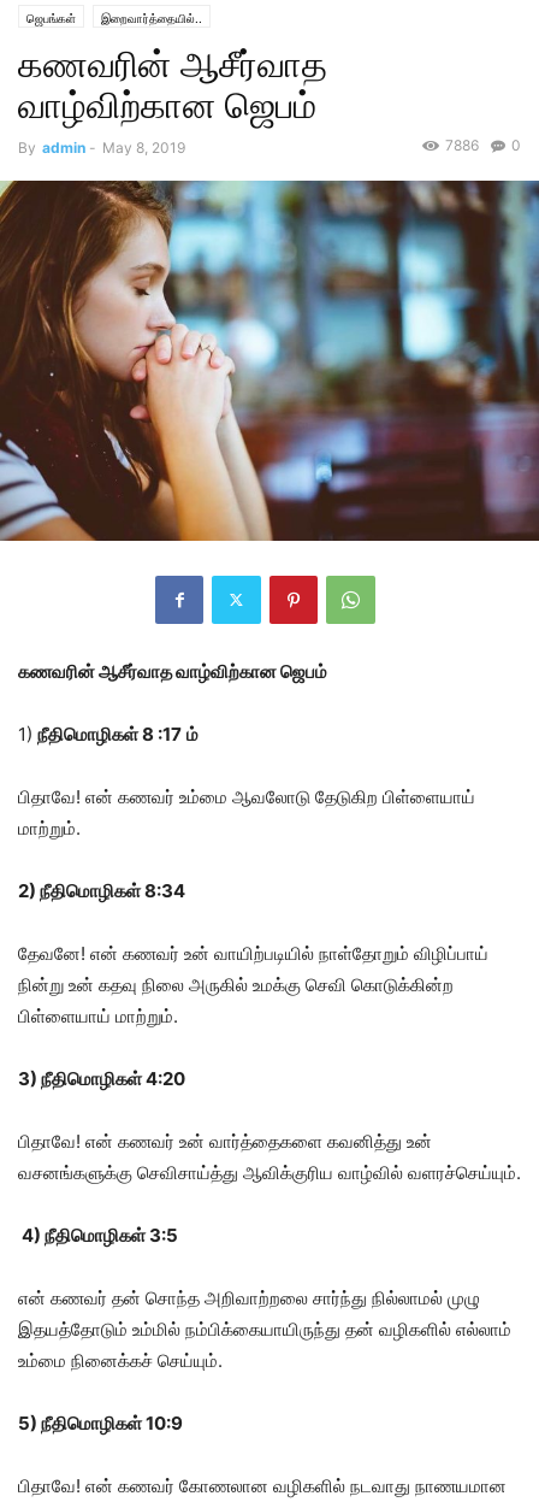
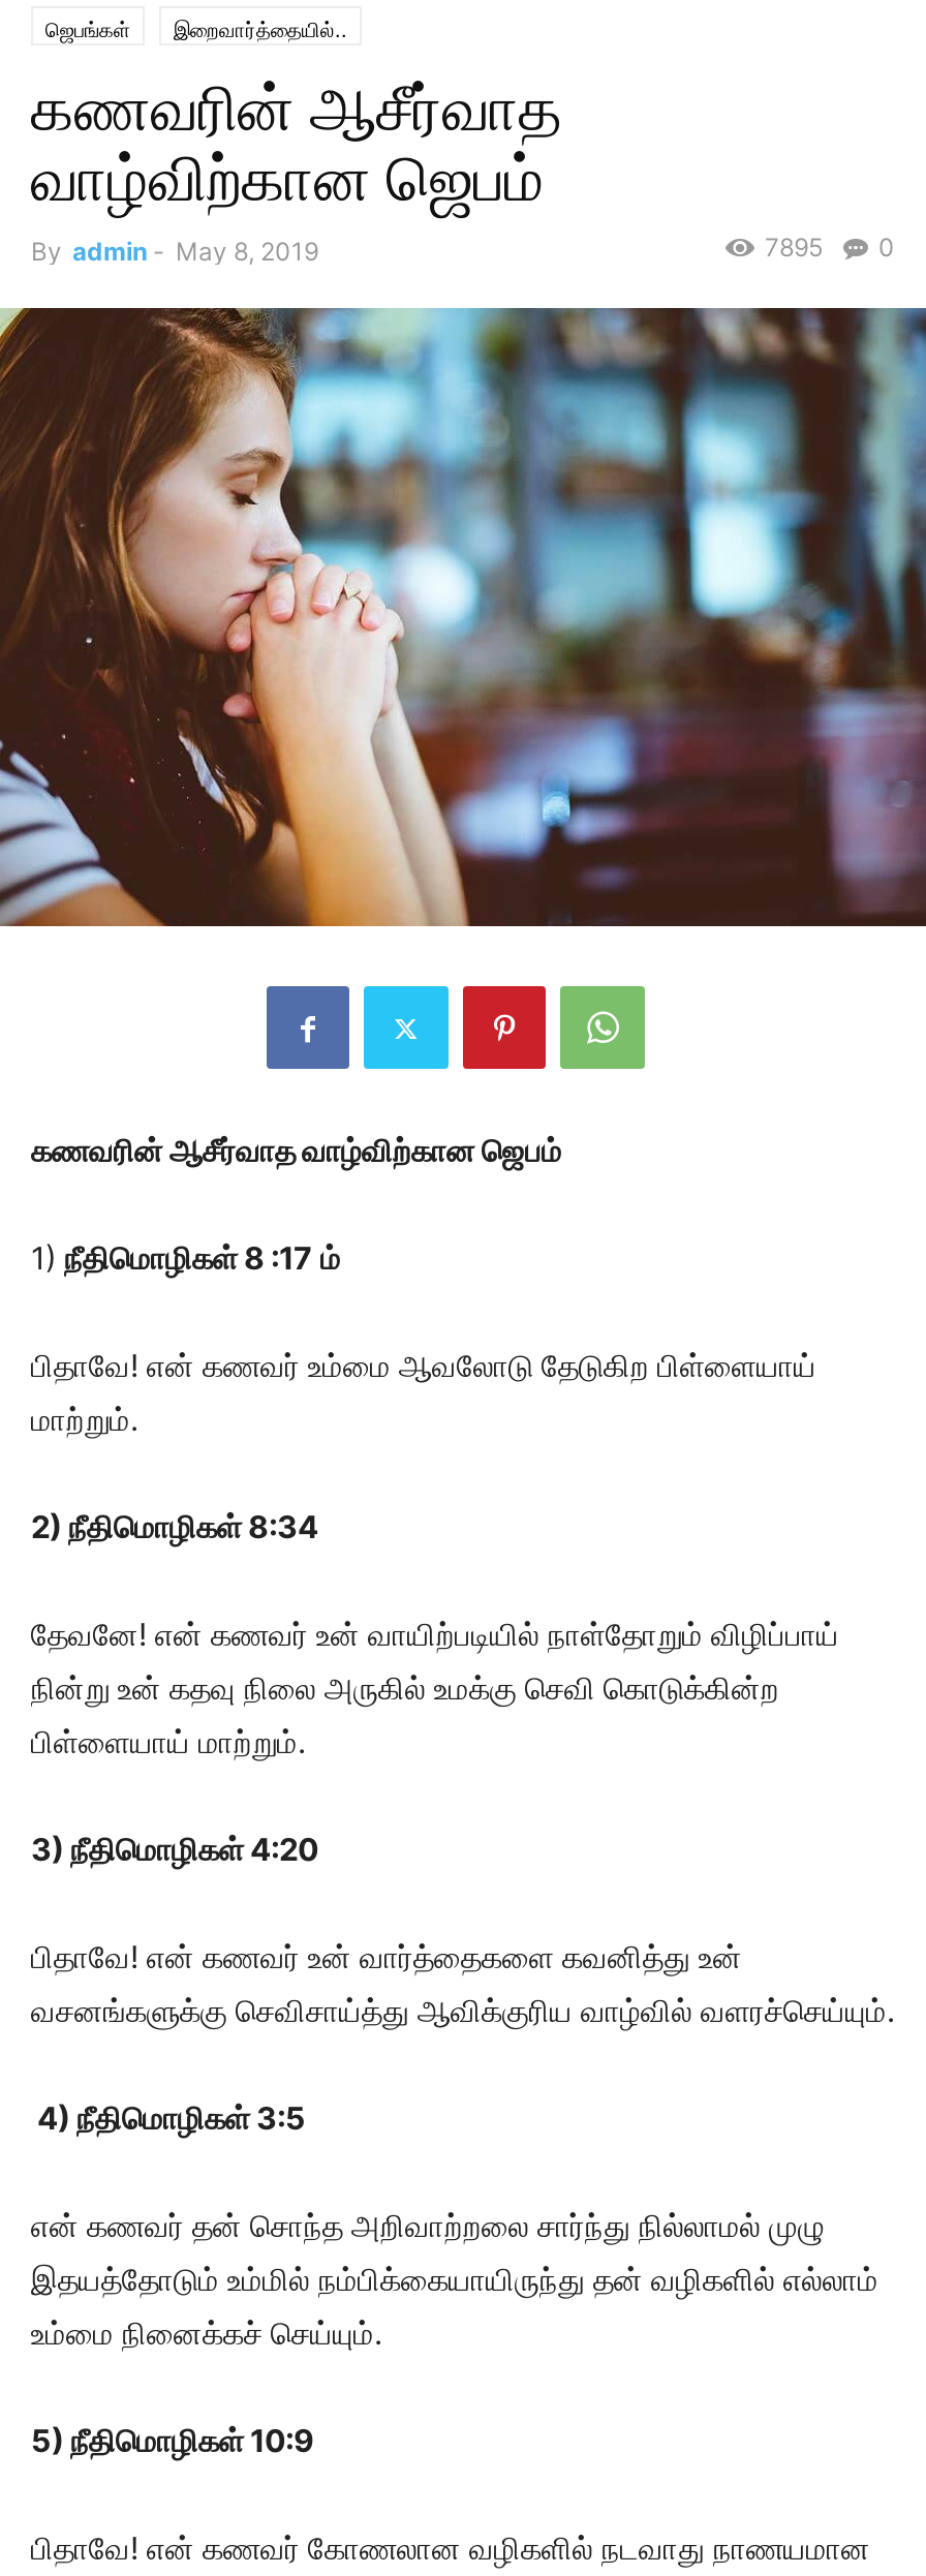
[445,136,521,154] 7886 0 -> [765,232,895,263] 7895 0

